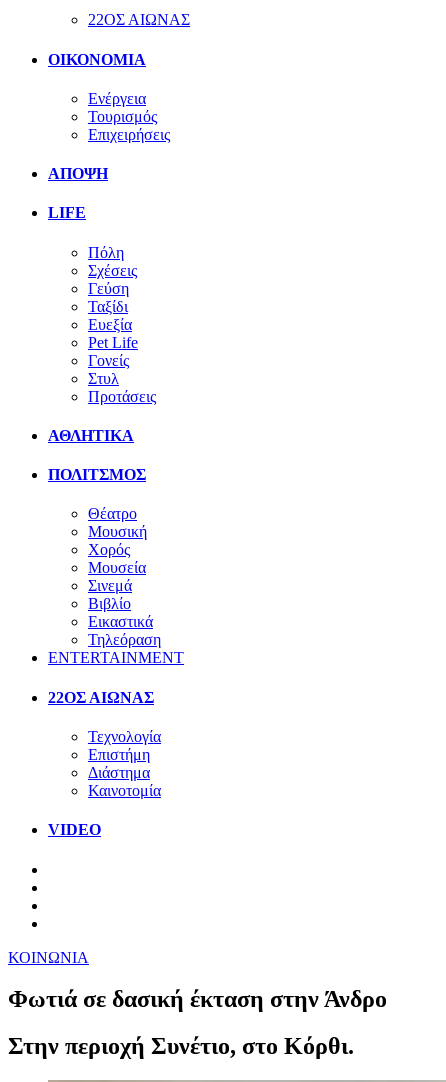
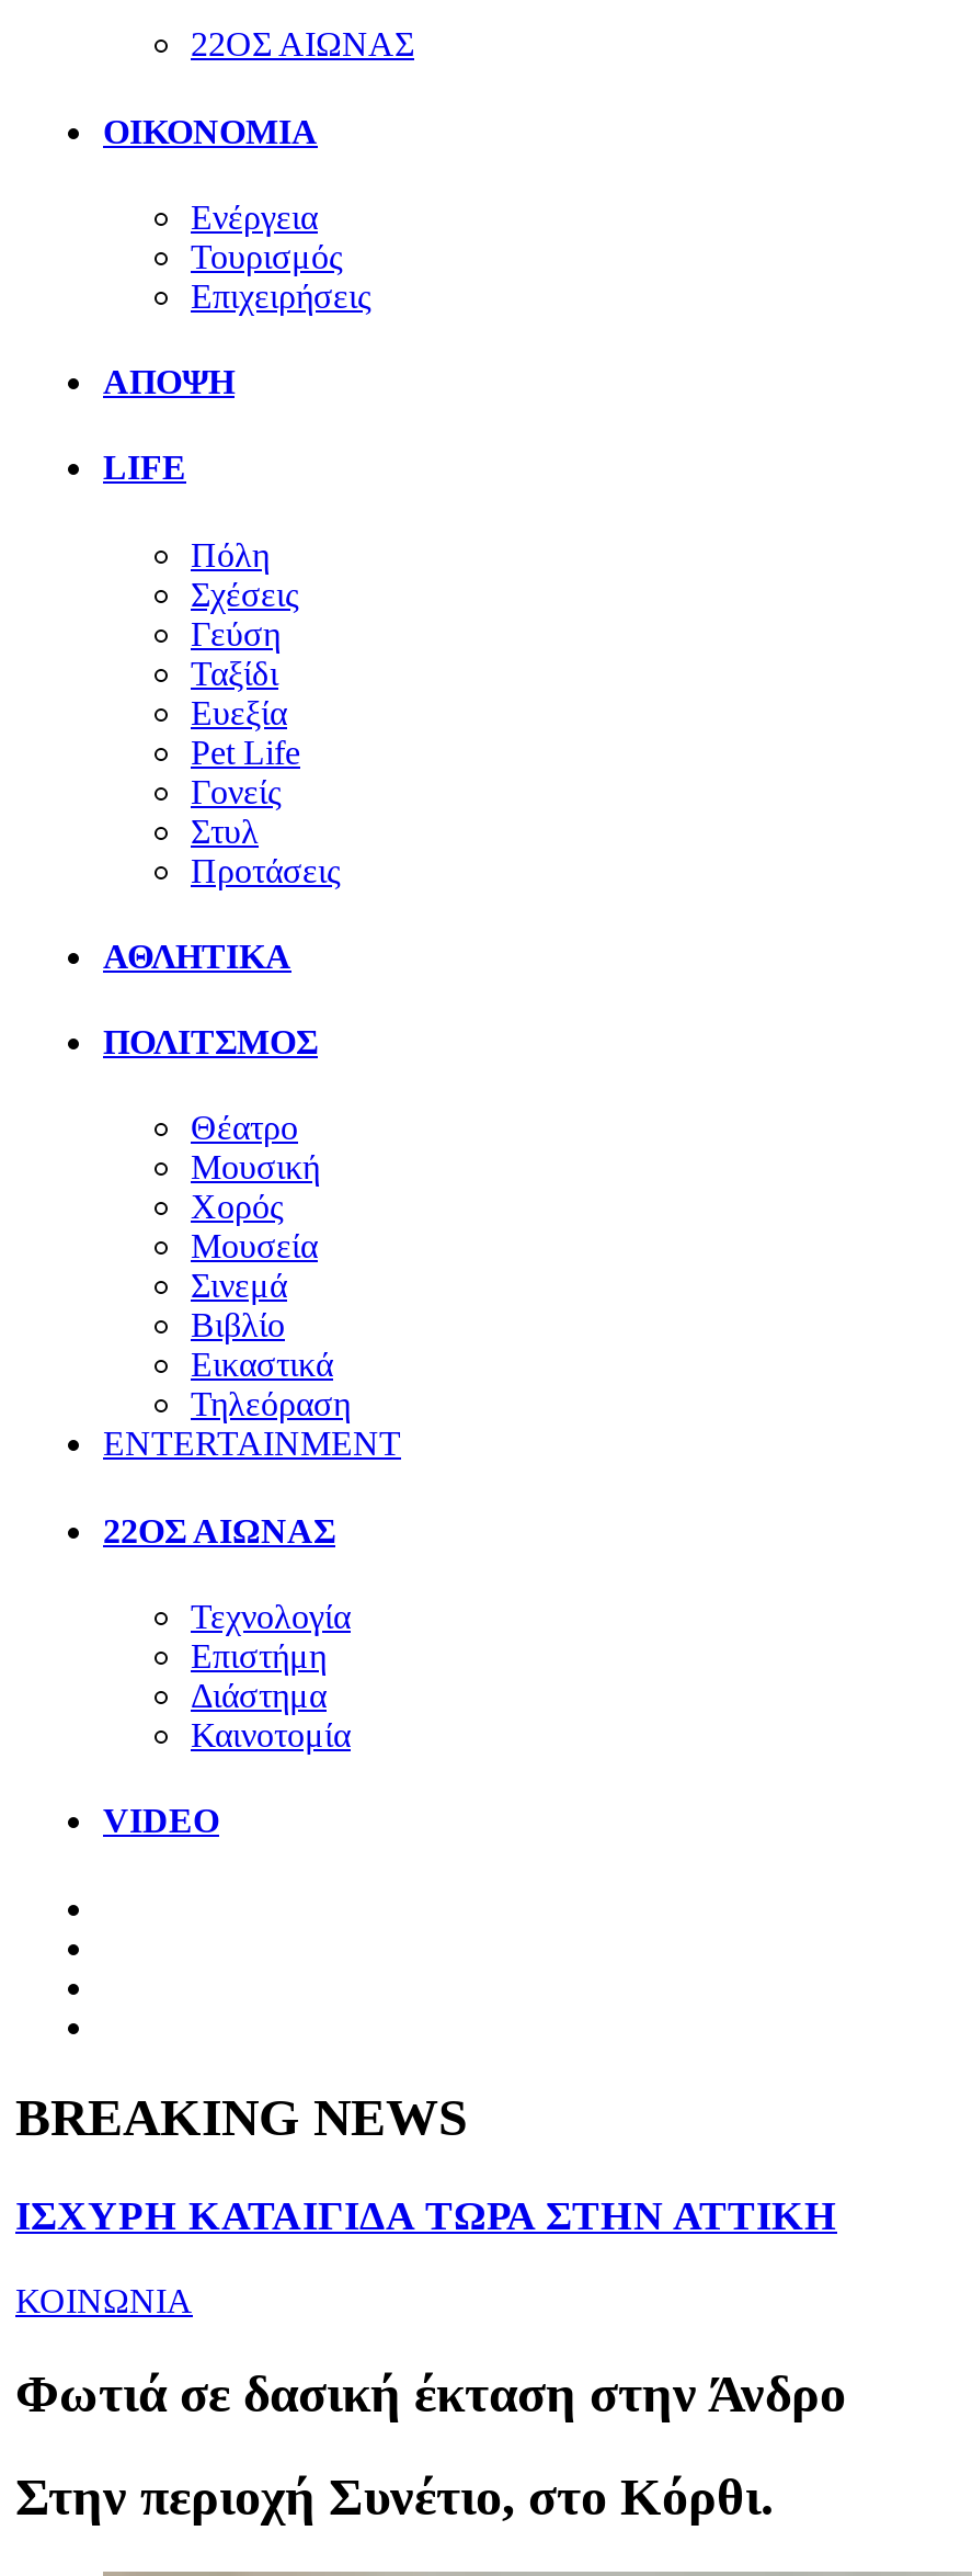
none -> [15,2090,837,2239] BREAKING NEWS | ΙΣΧΥΡΗ ΚΑΤΑΙΓΙΔΑ ΤΩΡΑ ΣΤΗΝ ΑΤΤΙΚΗ

